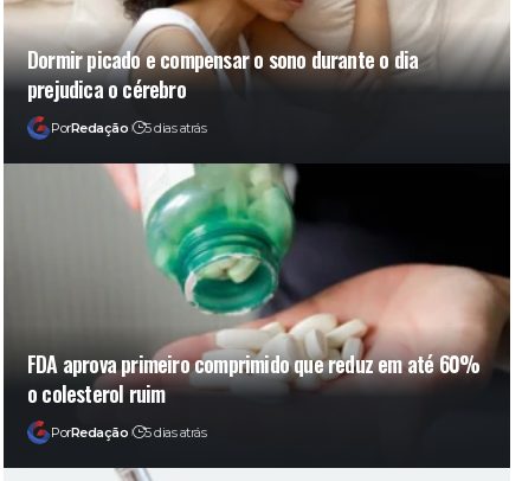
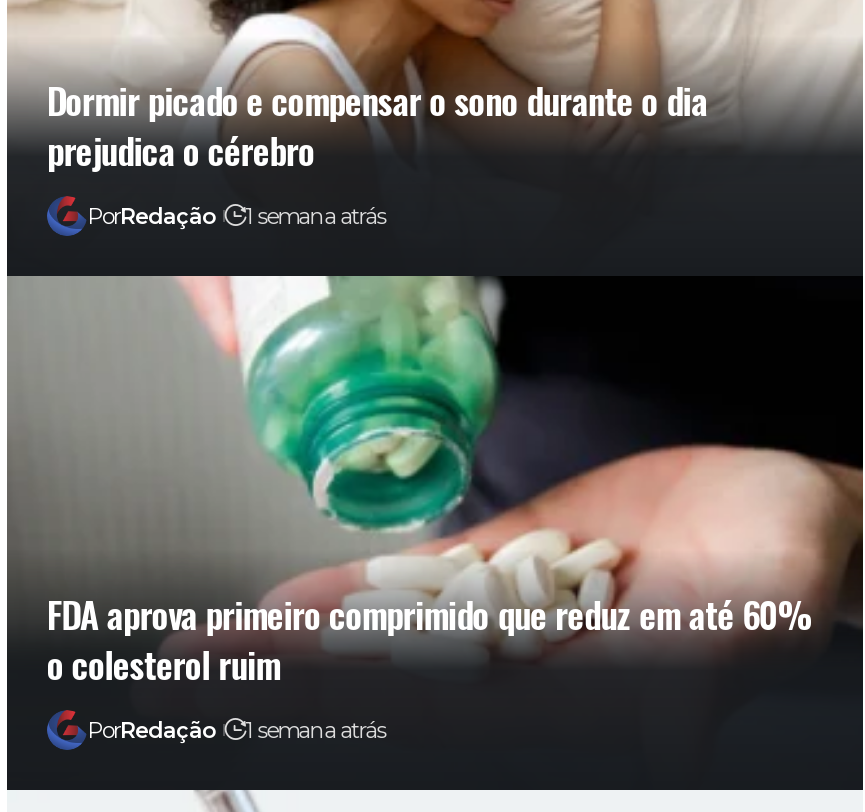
[51,120,206,136] PorRedação 5 dias atrás -> [87,202,385,230] PorRedação 1 semana atrás
[51,424,206,440] PorRedação 5 dias atrás -> [87,716,385,744] PorRedação 1 semana atrás

